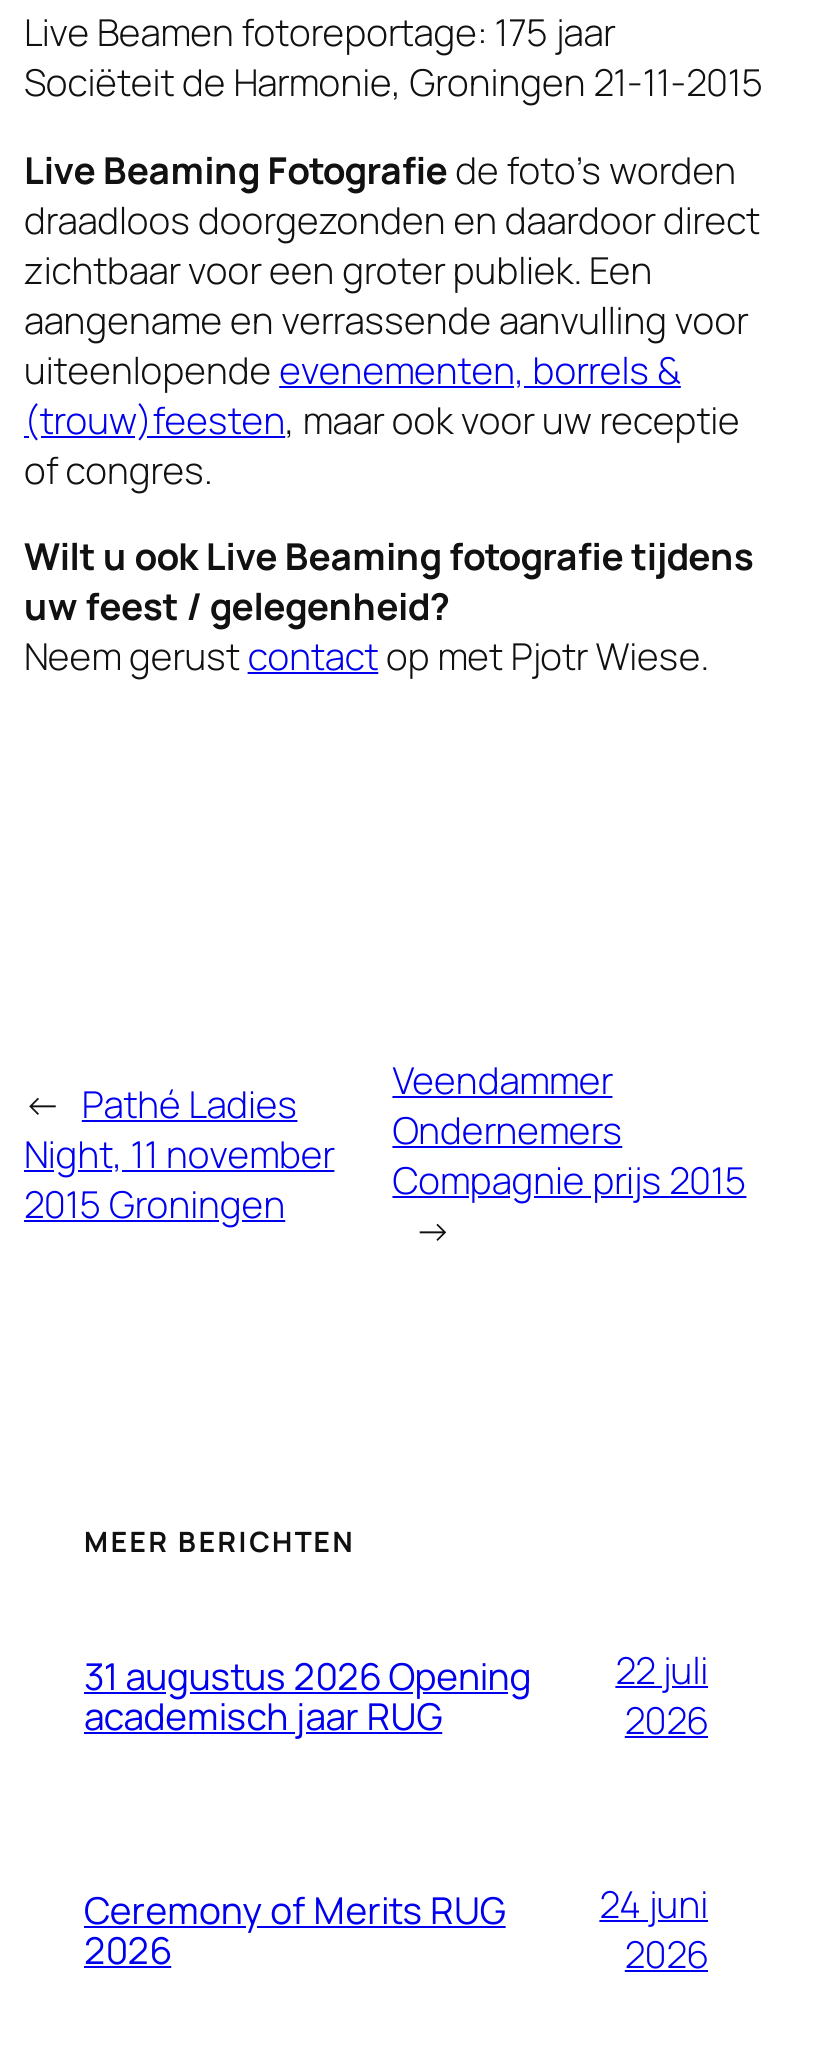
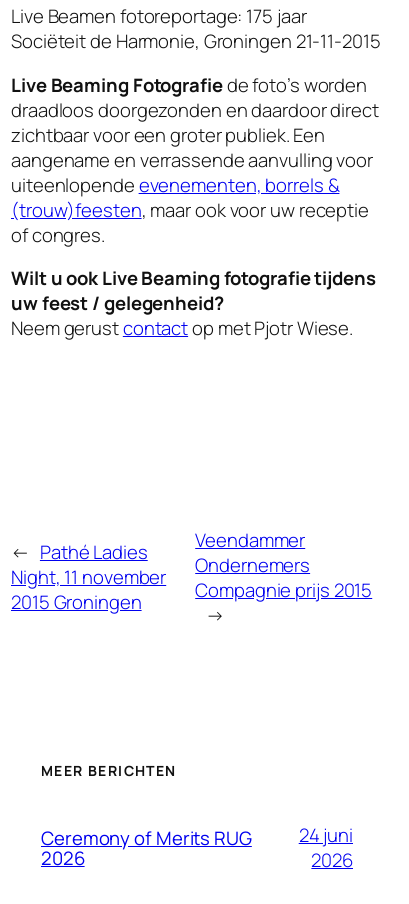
[84,1651,531,1743] 31 augustus 2026 Opening | academisch jaar RUG -> none
[615,1645,708,1747] 22 juli | 2026 -> none

